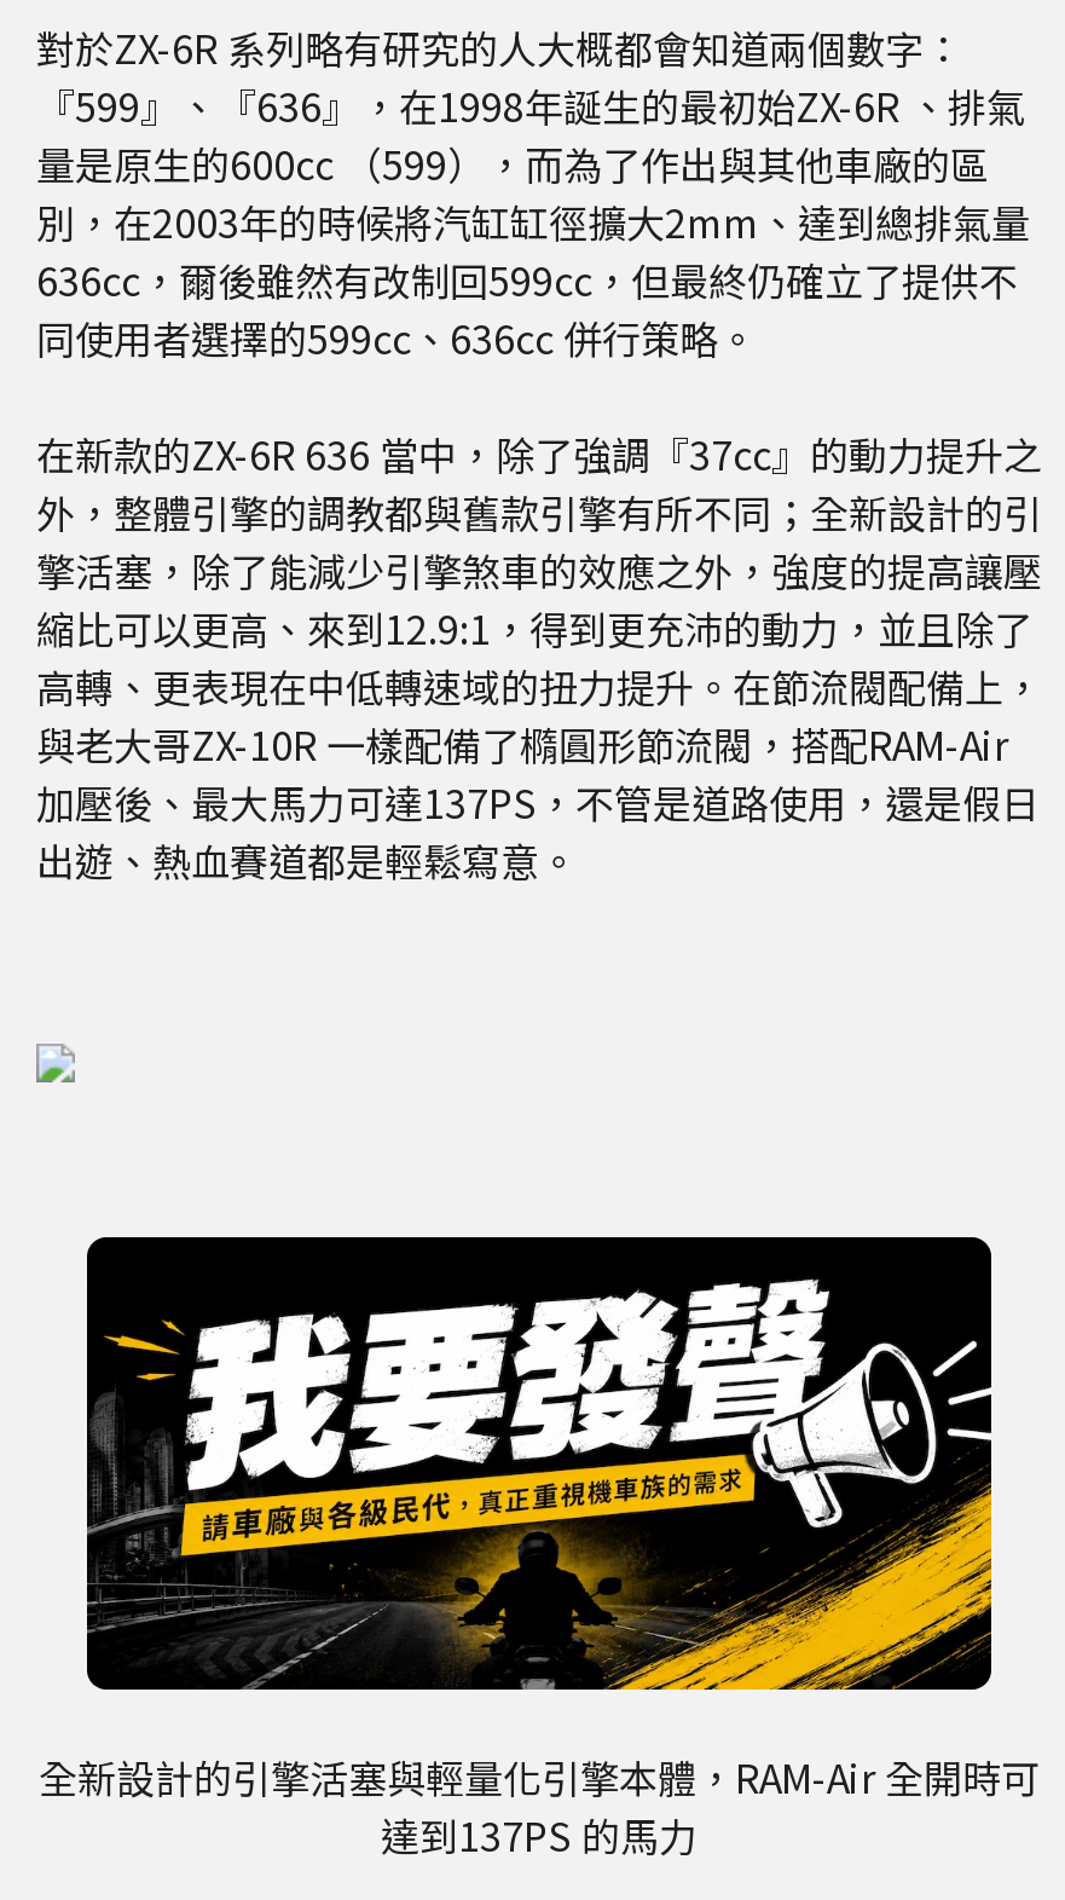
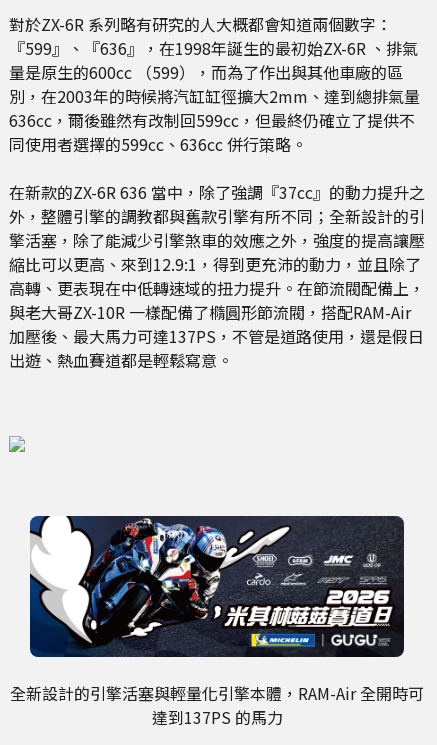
[85,1235,994,1692] [image] -> [29,515,404,658] [image]

